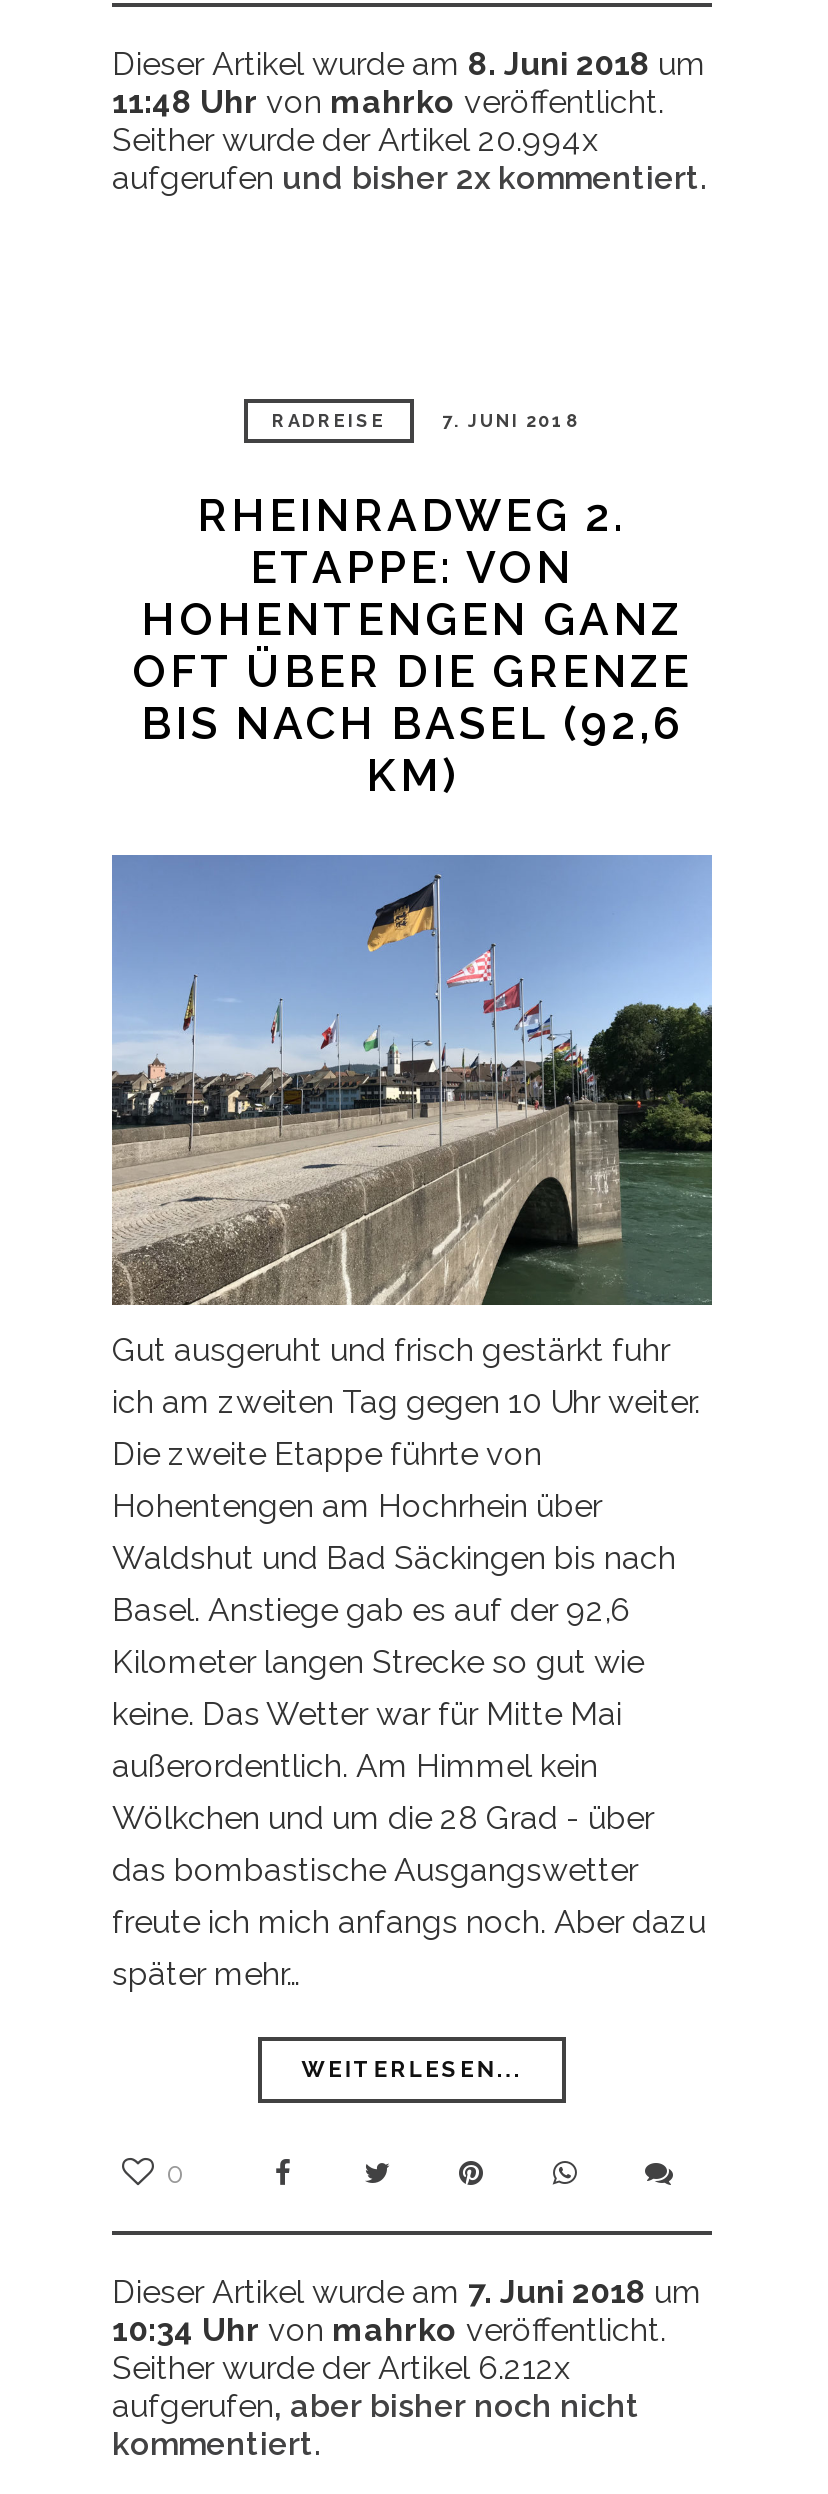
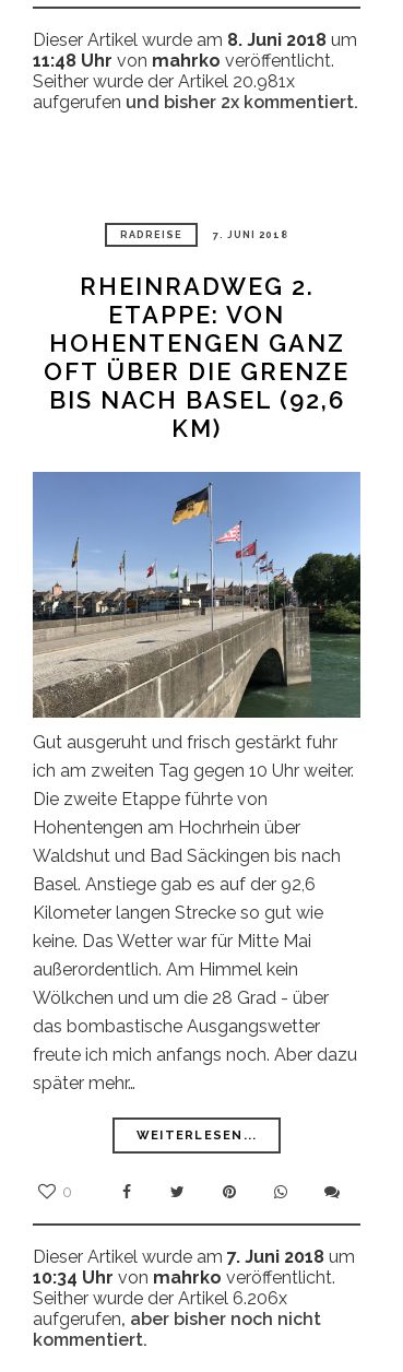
[112,121,598,159] Seither wurde der Artikel 20.994x -> [33,71,295,92] Seither wurde der Artikel 20.981x
[112,2349,570,2387] Seither wurde der Artikel 6.212x -> [33,1288,287,1309] Seither wurde der Artikel 6.206x

